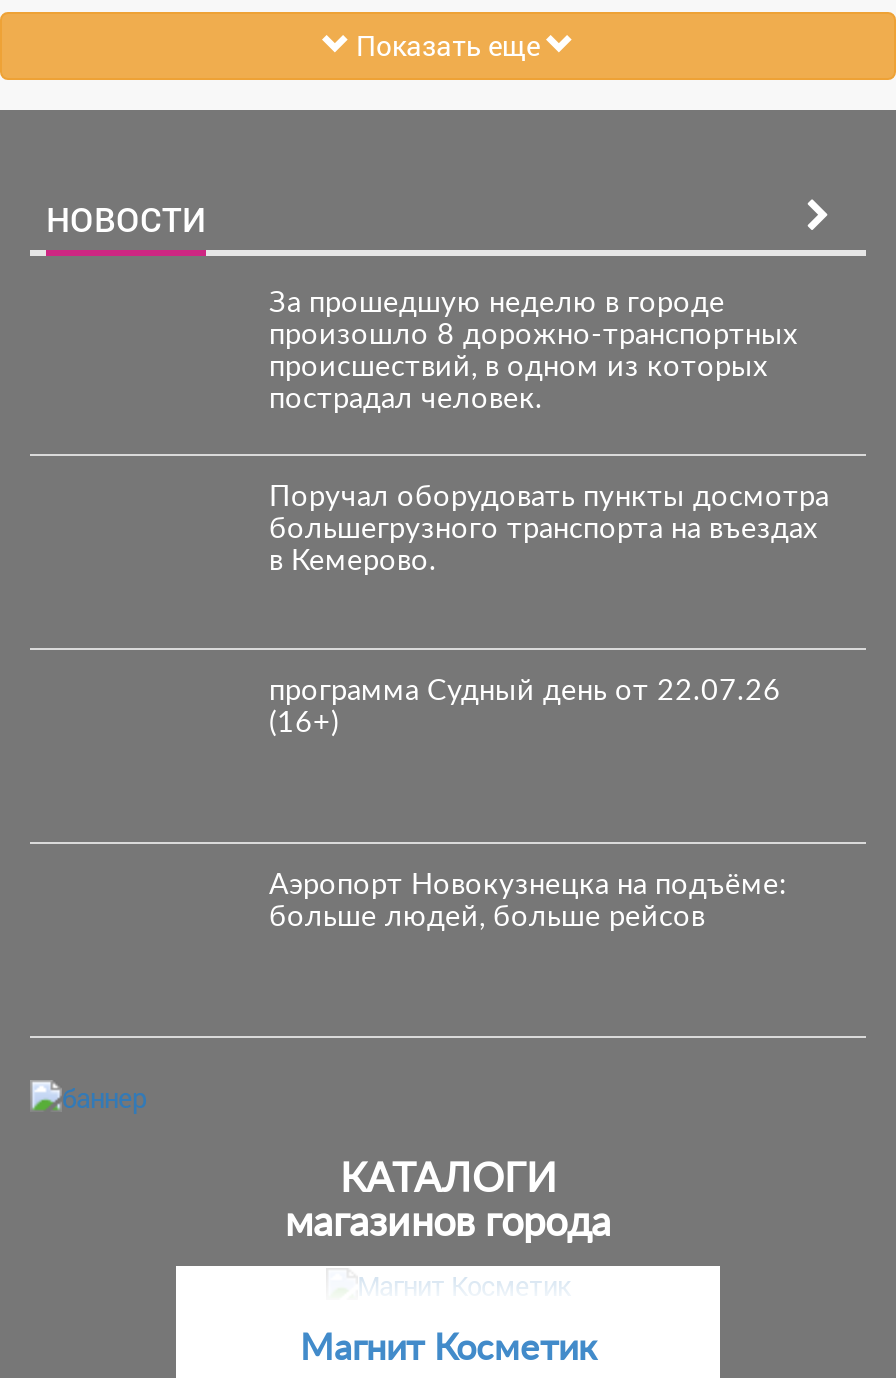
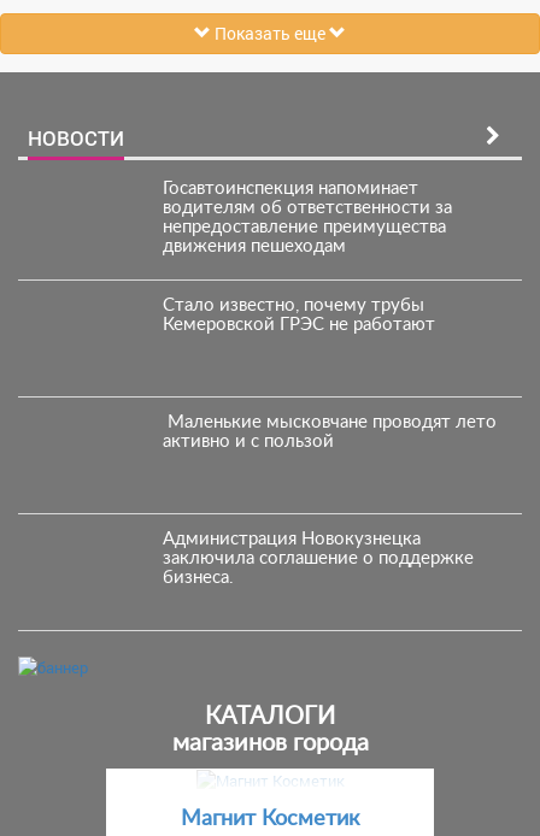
[269,288,797,414] За прошедшую неделю в городе | произошло 8 дорожно-транспортных | происшествий, в одном из которых | пострадал человек. -> [162,179,451,255] Госавтоинспекция напоминает | водителям об ответственности за | непредоставление преимущества | движения пешеходам
[269,482,829,576] Поручал оборудовать пункты досмотра | большегрузного транспорта на въездах | в Кемерово. -> [162,296,435,333] Стало известно, почему трубы | Кемеровской ГРЭС не работают
[269,676,781,738] программа Судный день от 22.07.26 | (16+) -> [162,413,496,450] Маленькие мысковчане проводят лето | активно и с пользой
[269,870,787,932] Аэропорт Новокузнецка на подъёме: | больше людей, больше рейсов -> [162,530,473,586] Администрация Новокузнецка | заключила соглашение о поддержке | бизнеса.

